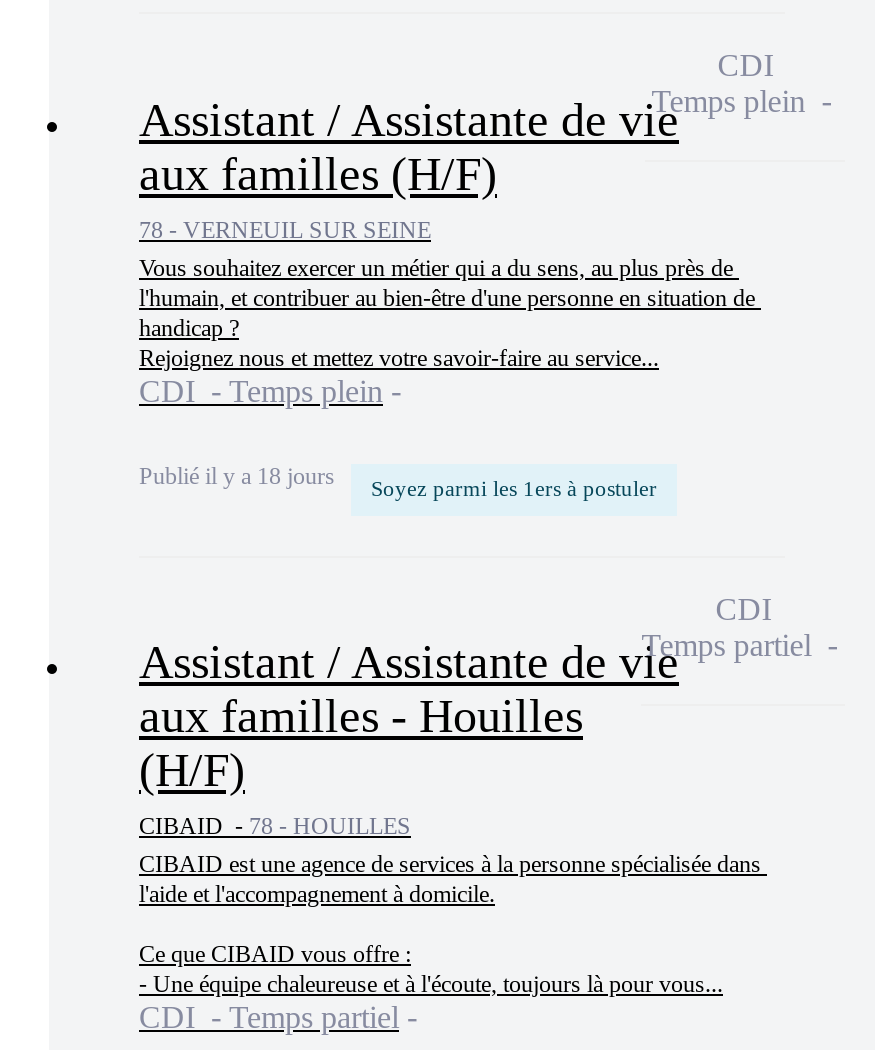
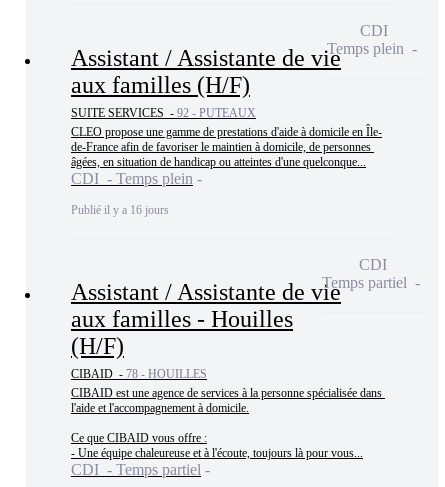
[139,215,755,371] 78 - VERNEUIL SUR SEINE | Vous souhaitez exercer un métier qui a du sens, au plus près de | l'humain, et contribuer au bien-être d'une personne en situation de | handicap ? | Rejoignez nous et mettez votre savoir-faire au service... -> [71,106,382,169] SUITE SERVICES - 92 - PUTEAUX | CLEO propose une gamme de prestations d'aide à domicile en Île- | de-France afin de favoriser le maintien à domicile, de personnes | âgées, en situation de handicap ou atteintes d'une quelconque...
[139,461,657,499] Publié il y a 18 jours | Soyez parmi les 1ers à postuler -> [71,203,169,217] Publié il y a 16 jours

